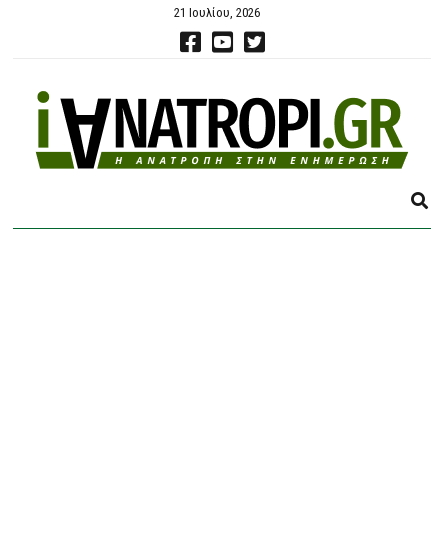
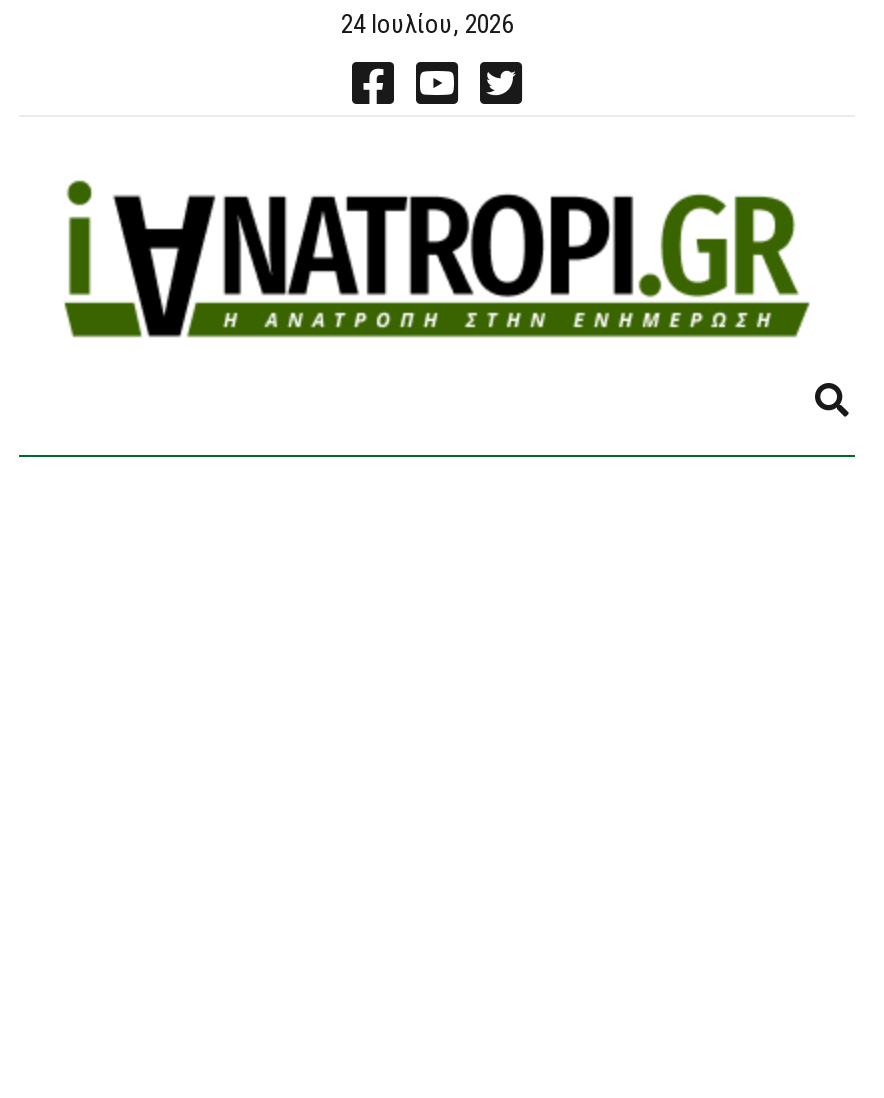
[174,5,260,20] 21 Ιουλίου, 2026 -> [341,9,513,39] 24 Ιουλίου, 2026

